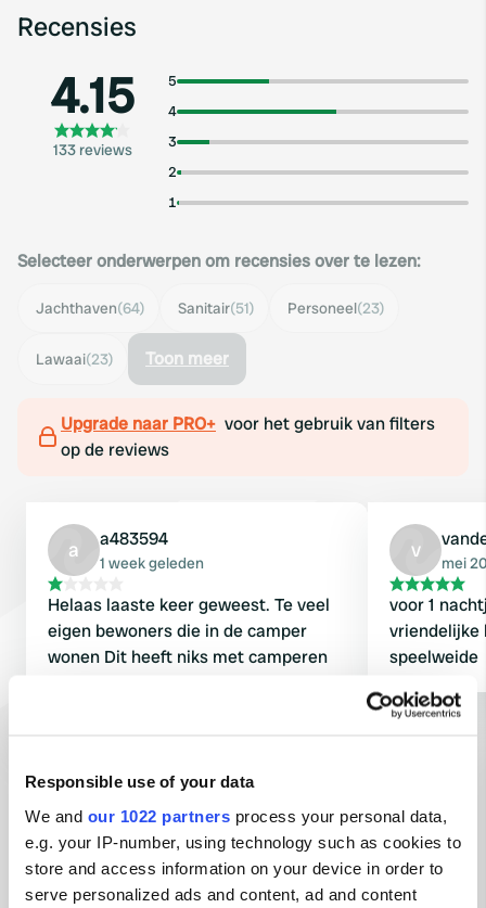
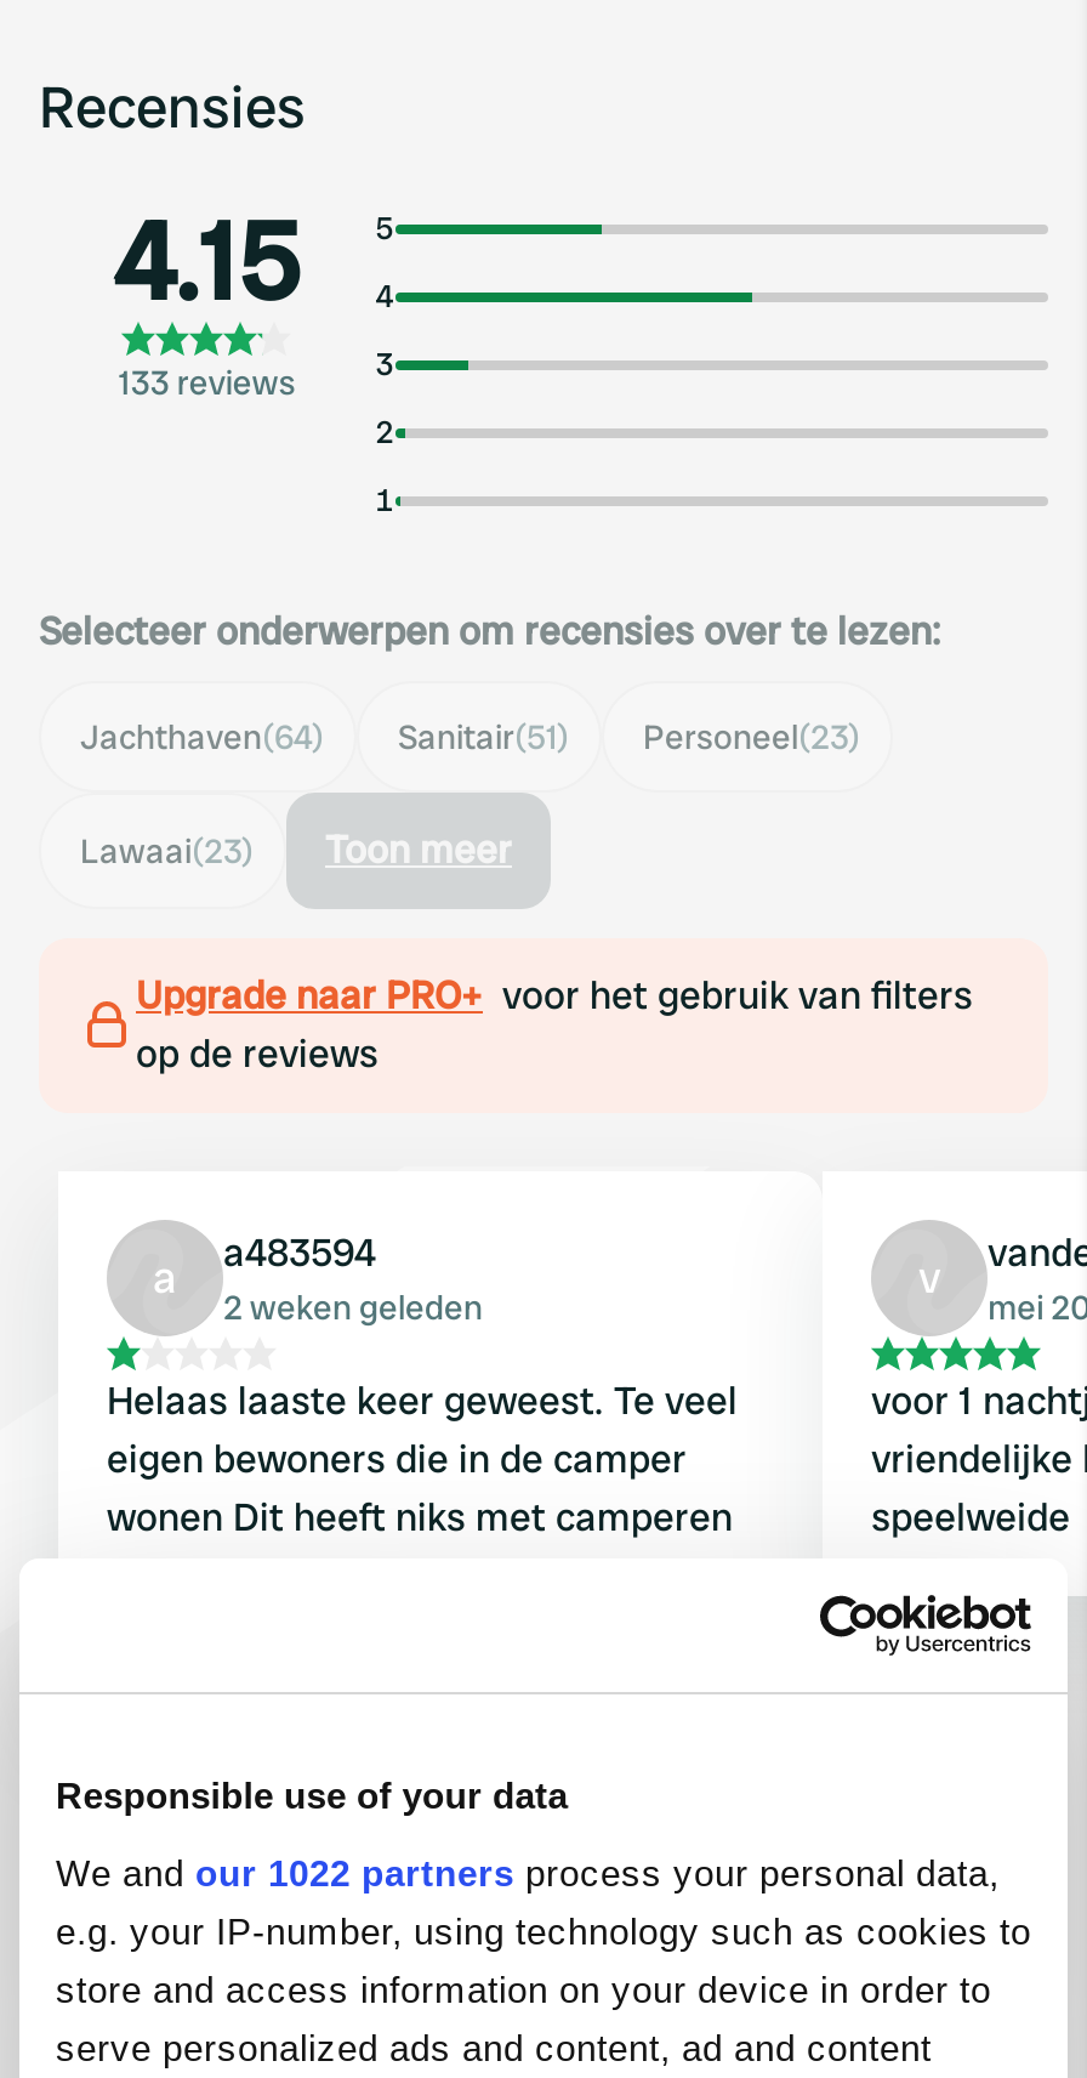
[100,553,204,573] 1 week geleden -> [223,1285,483,1329] 2 weken geleden

